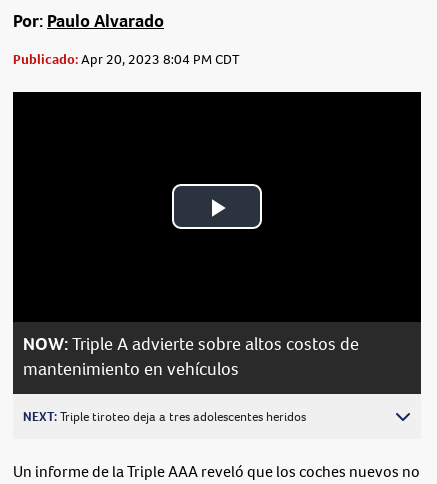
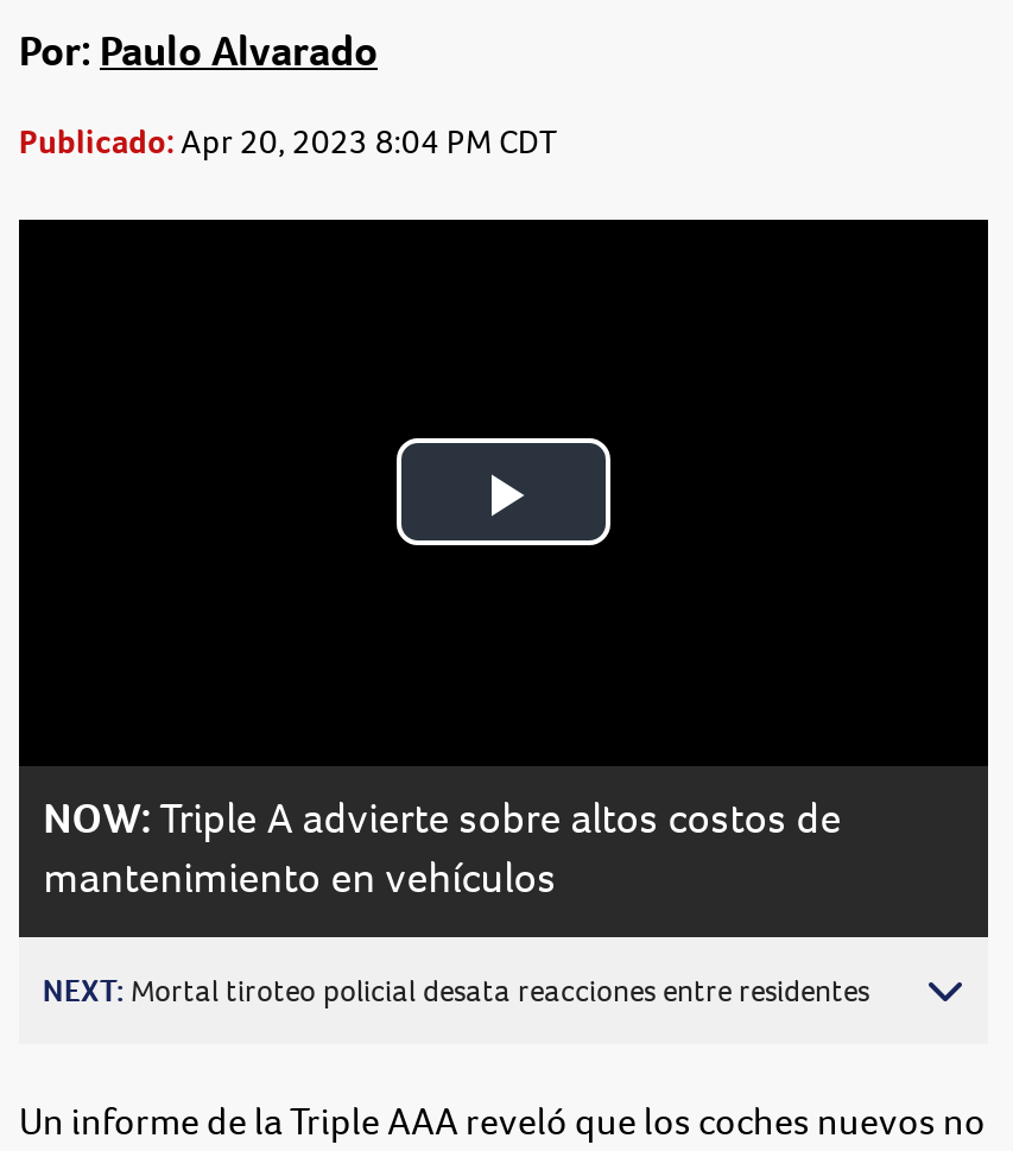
[23,408,306,425] NEXT: Triple tiroteo deja a tres adolescentes heridos -> [43,970,869,1011] NEXT: Mortal tiroteo policial desata reacciones entre residentes

